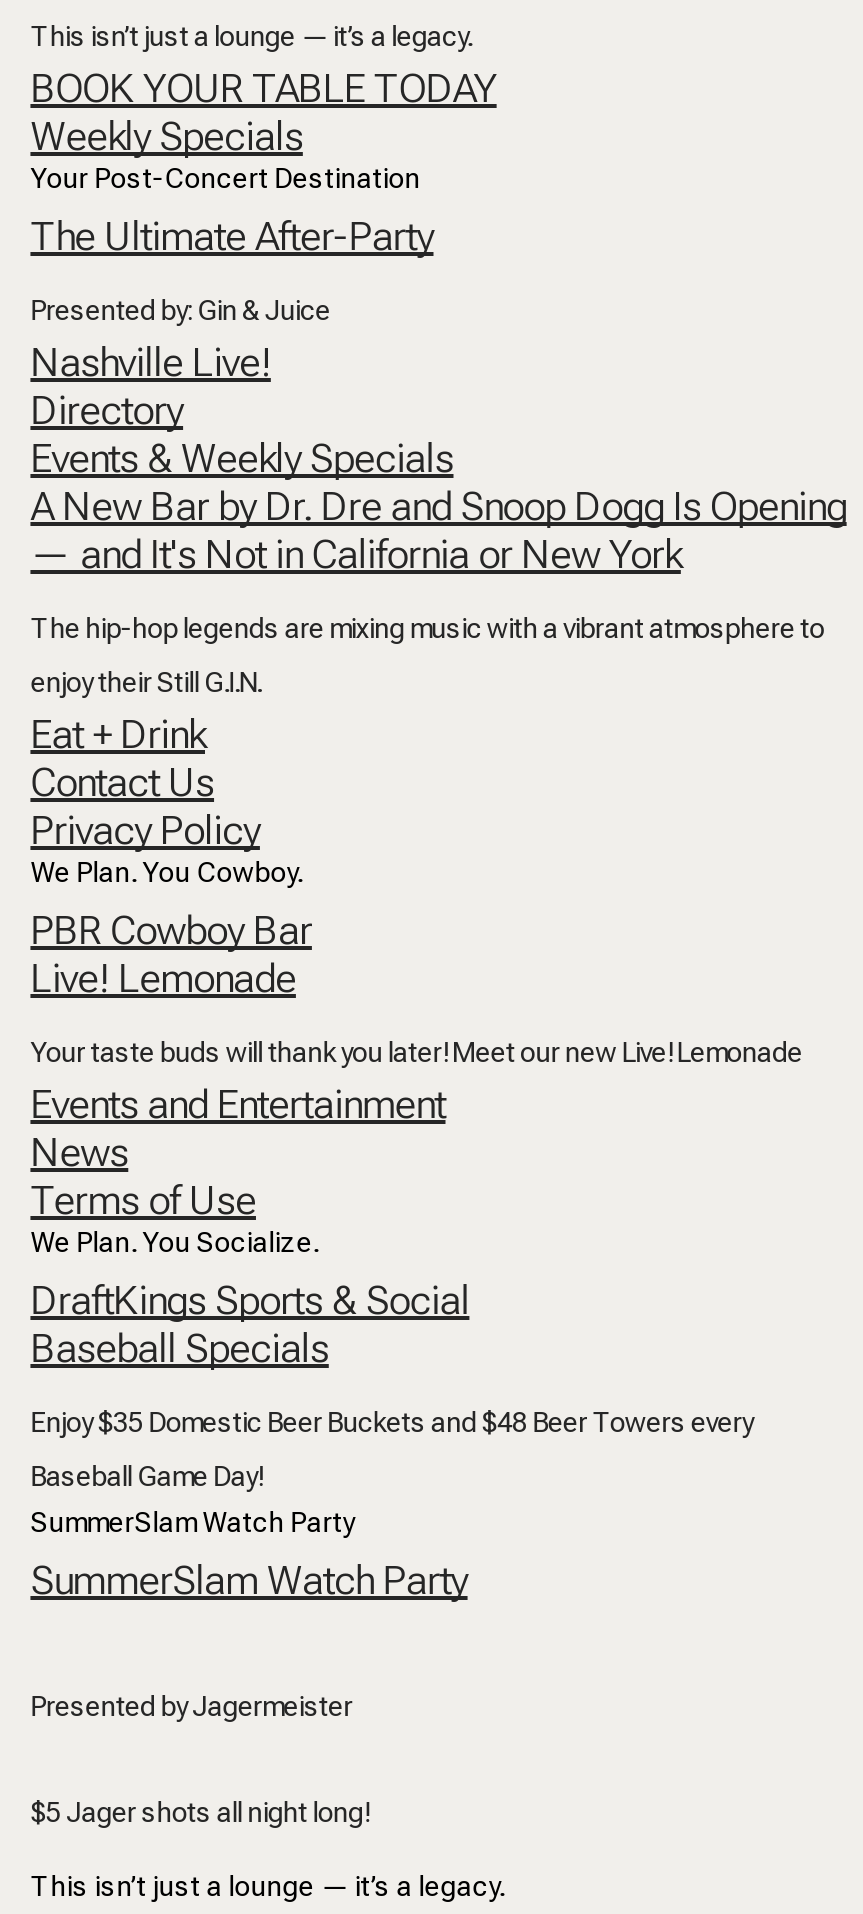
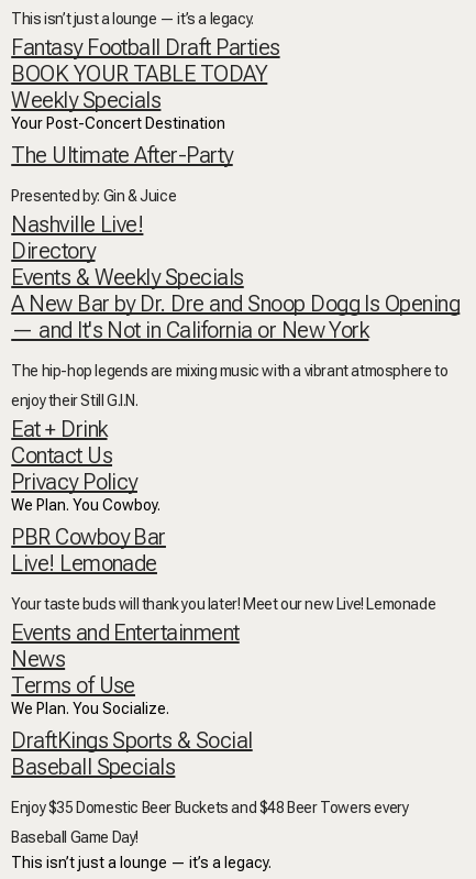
none -> [11,34,280,61] Fantasy Football Draft Parties
moved [30,64,847,1492] -> [11,61,460,846]: BOOK YOUR TABLE TODAY | Weekly Specials | Your Post-Concert Destination | ... | Enjoy $35 Domestic Beer Buckets and $48 Beer Towers every | Baseball Game Day!
[30,1506,468,1828] SummerSlam Watch Party | SummerSlam Watch Party | Presented by Jagermeister | $5 Jager shots all night long! -> none

